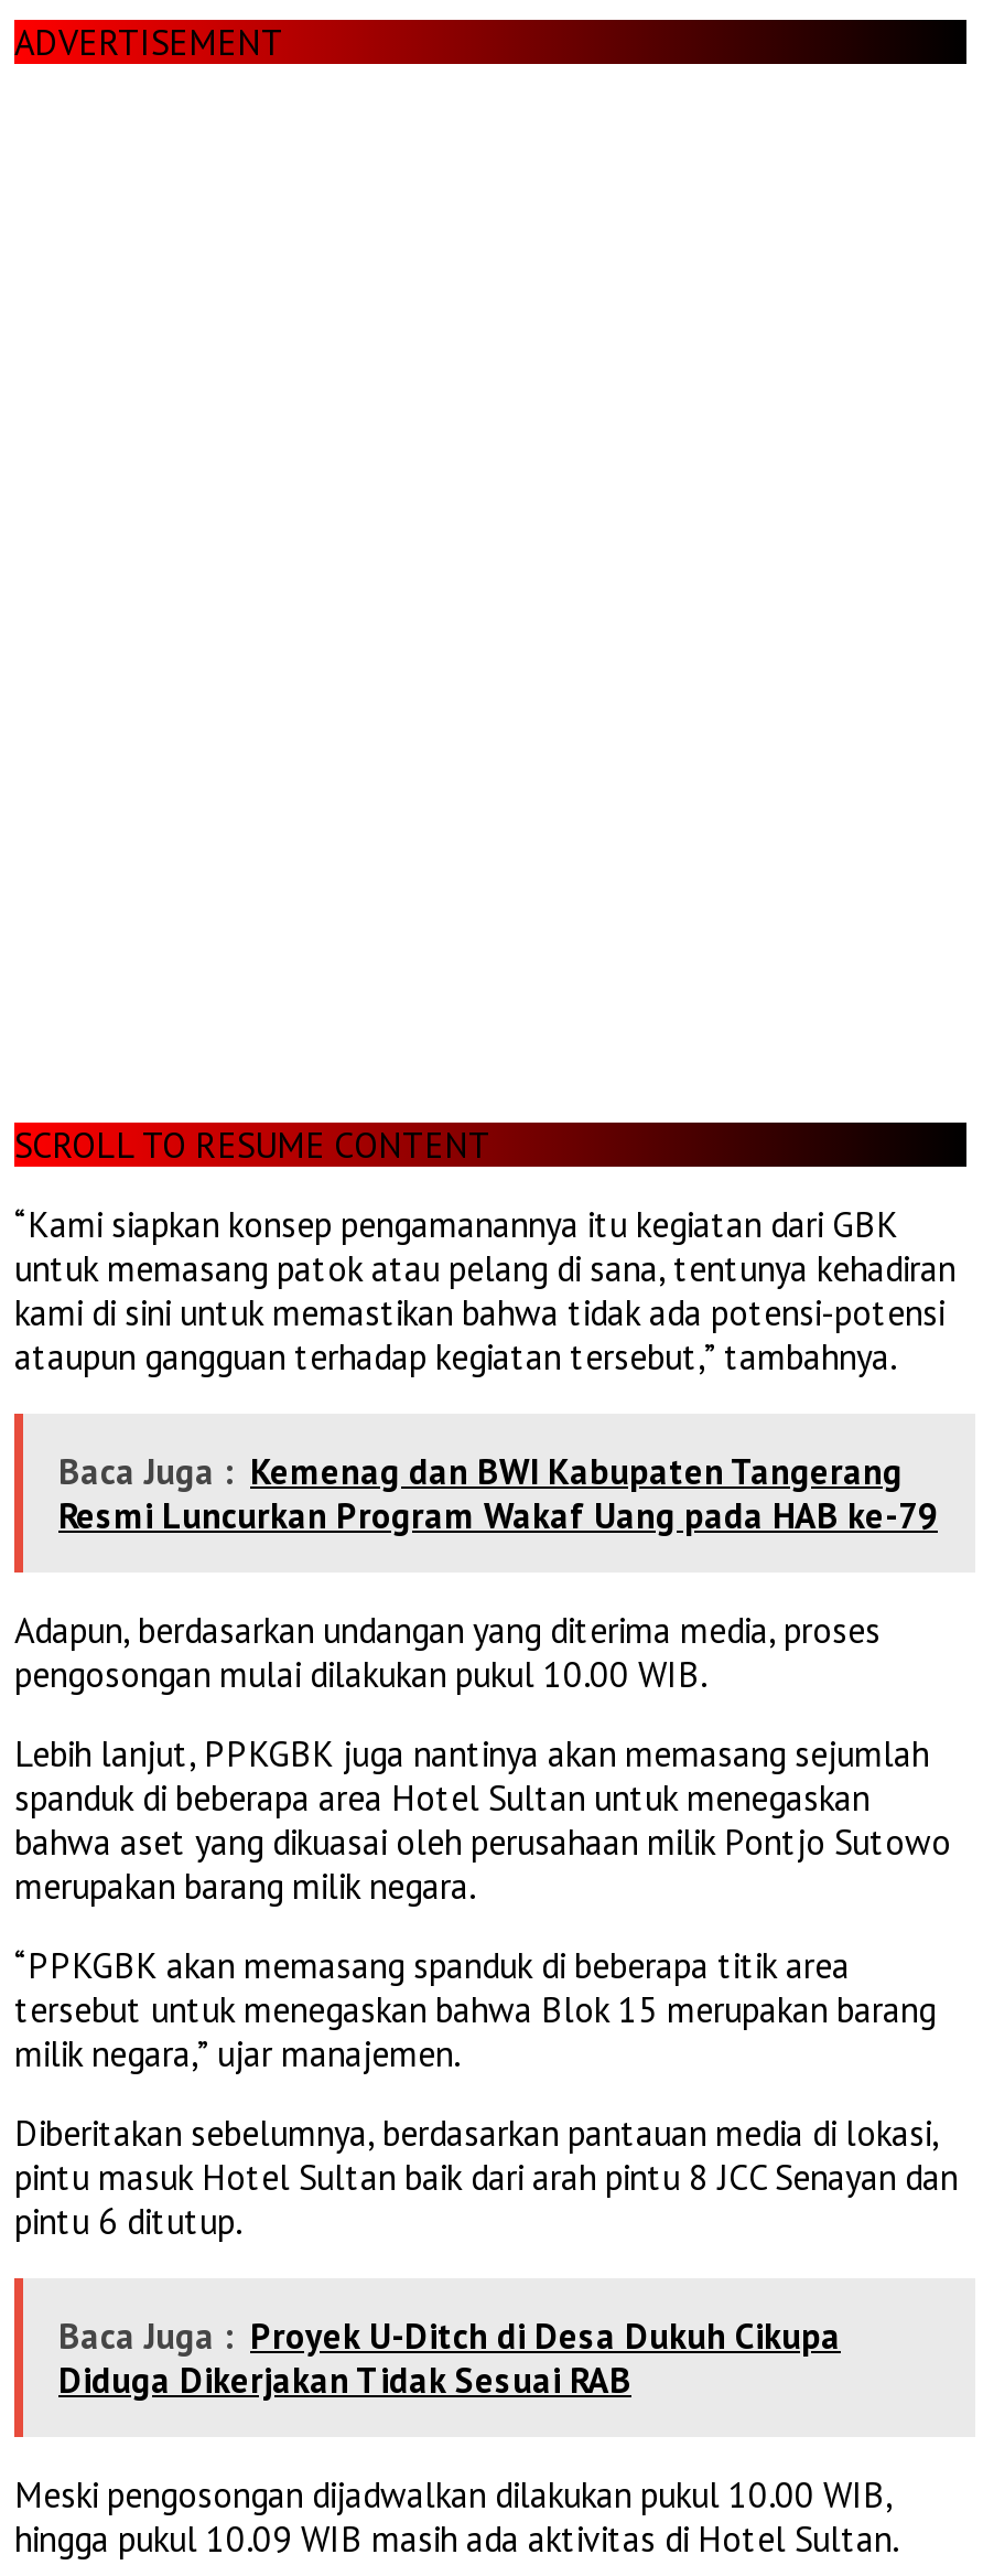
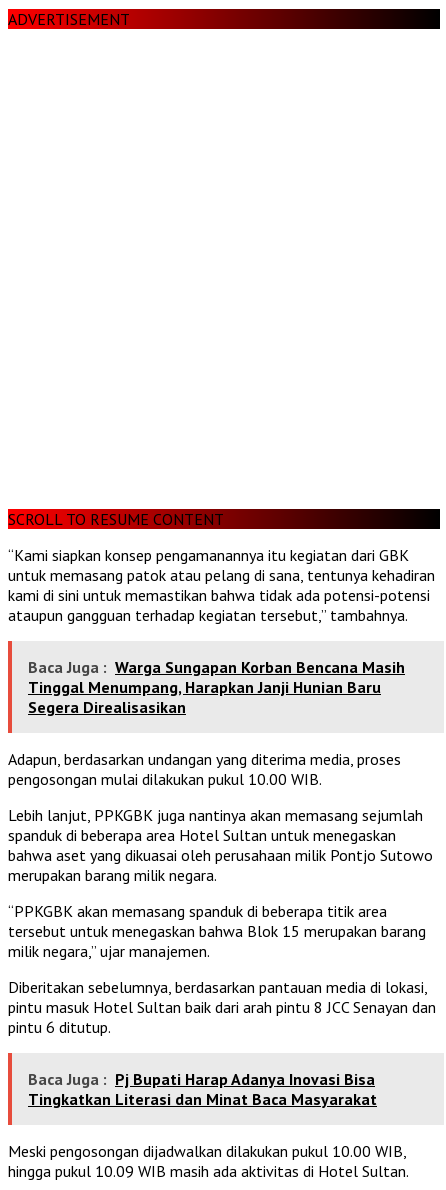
[58,1449,938,1537] Baca Juga : Kemenag dan BWI Kabupaten Tangerang | Resmi Luncurkan Program Wakaf Uang pada HAB ke-79 -> [28,657,405,717] Baca Juga : Warga Sungapan Korban Bencana Masih | Tinggal Menumpang, Harapkan Janji Hunian Baru | Segera Direalisasikan
[58,2313,841,2402] Baca Juga : Proyek U-Ditch di Desa Dukuh Cikupa | Diduga Dikerjakan Tidak Sesuai RAB -> [28,1069,377,1109] Baca Juga : Pj Bupati Harap Adanya Inovasi Bisa | Tingkatkan Literasi dan Minat Baca Masyarakat

